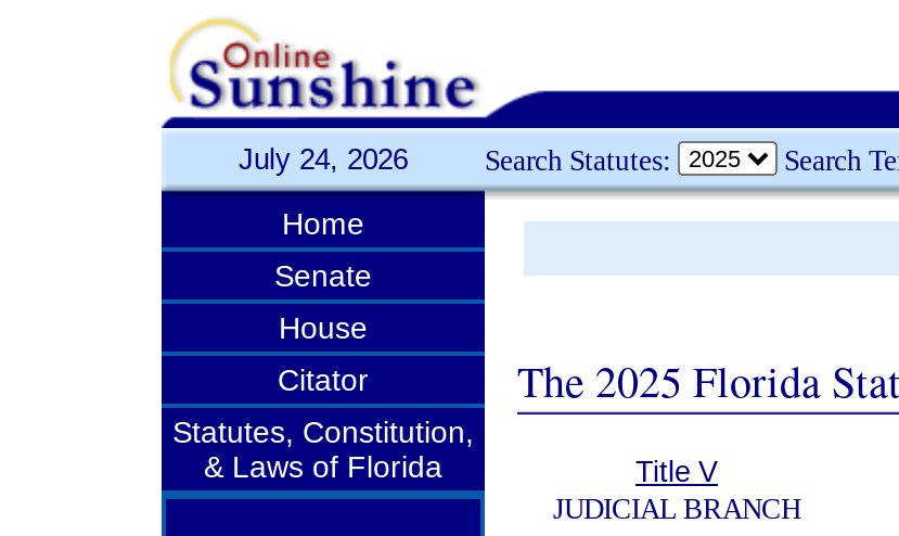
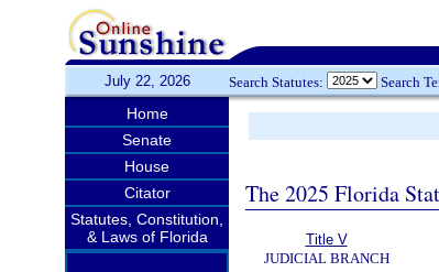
[239,143,408,176] July 24, 2026 -> [104,73,190,89] July 22, 2026

